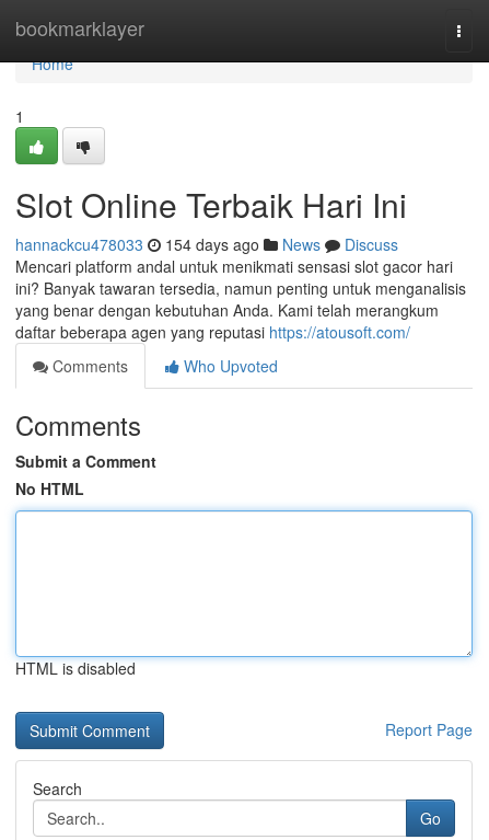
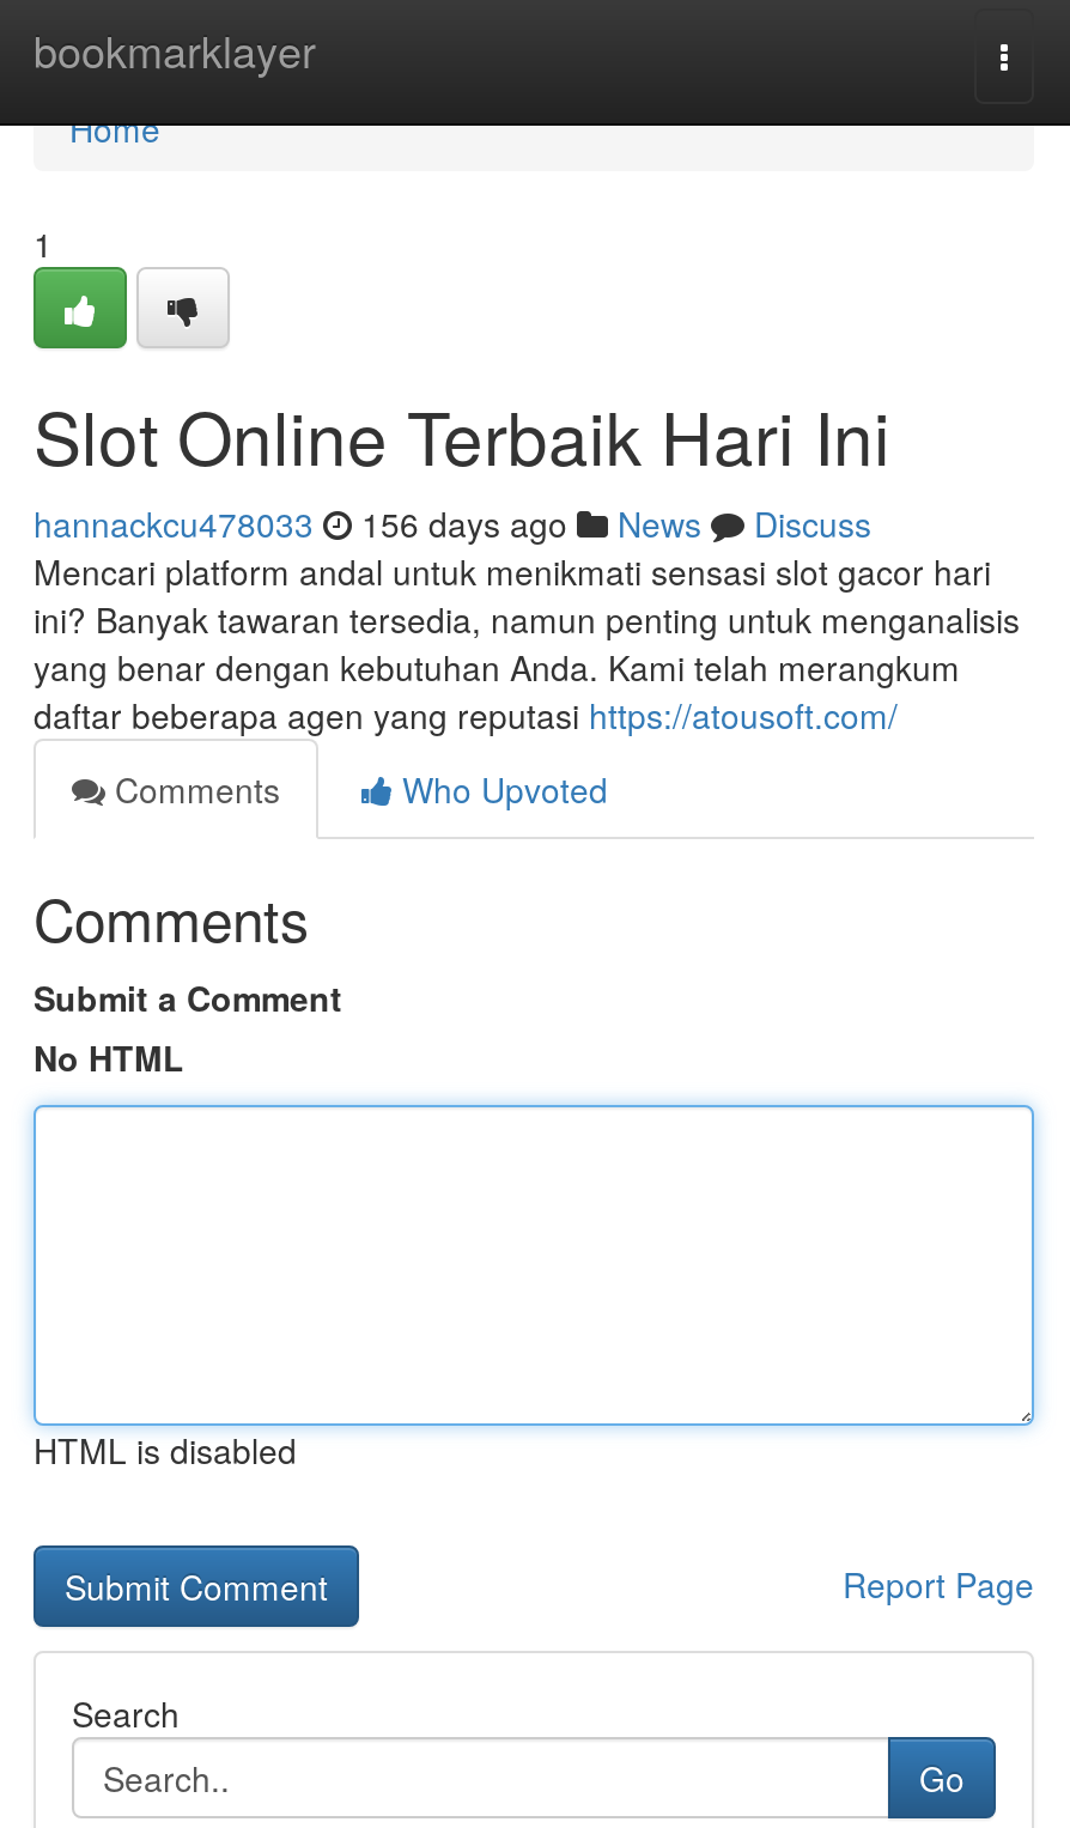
[15,233,398,255] hannackcu478033 154 days ago News Discuss -> [34,499,871,547] hannackcu478033 156 days ago News Discuss

